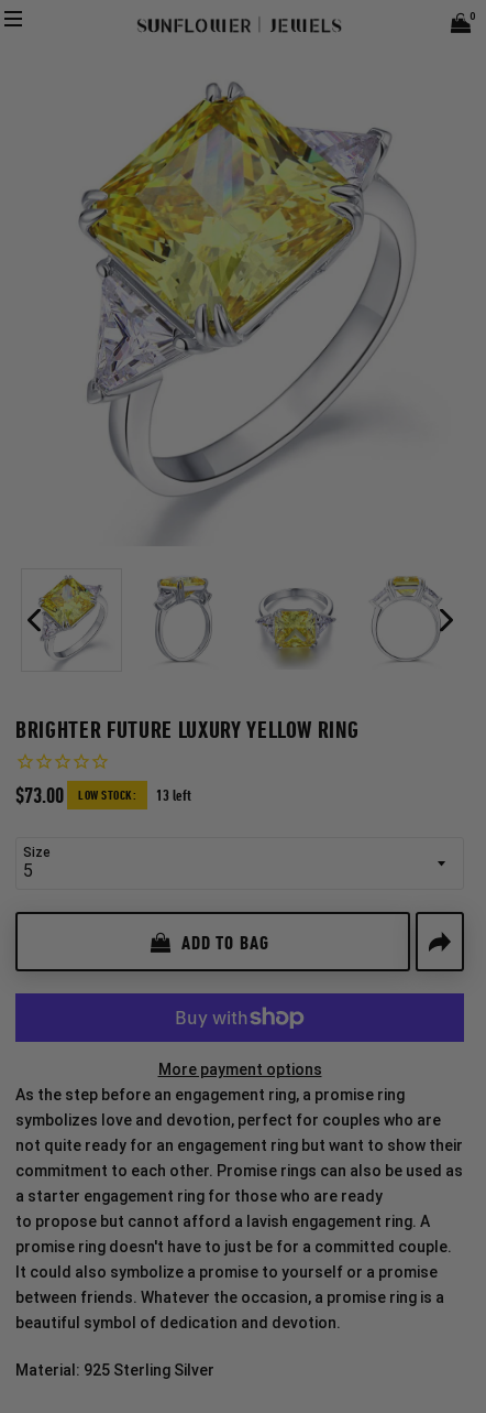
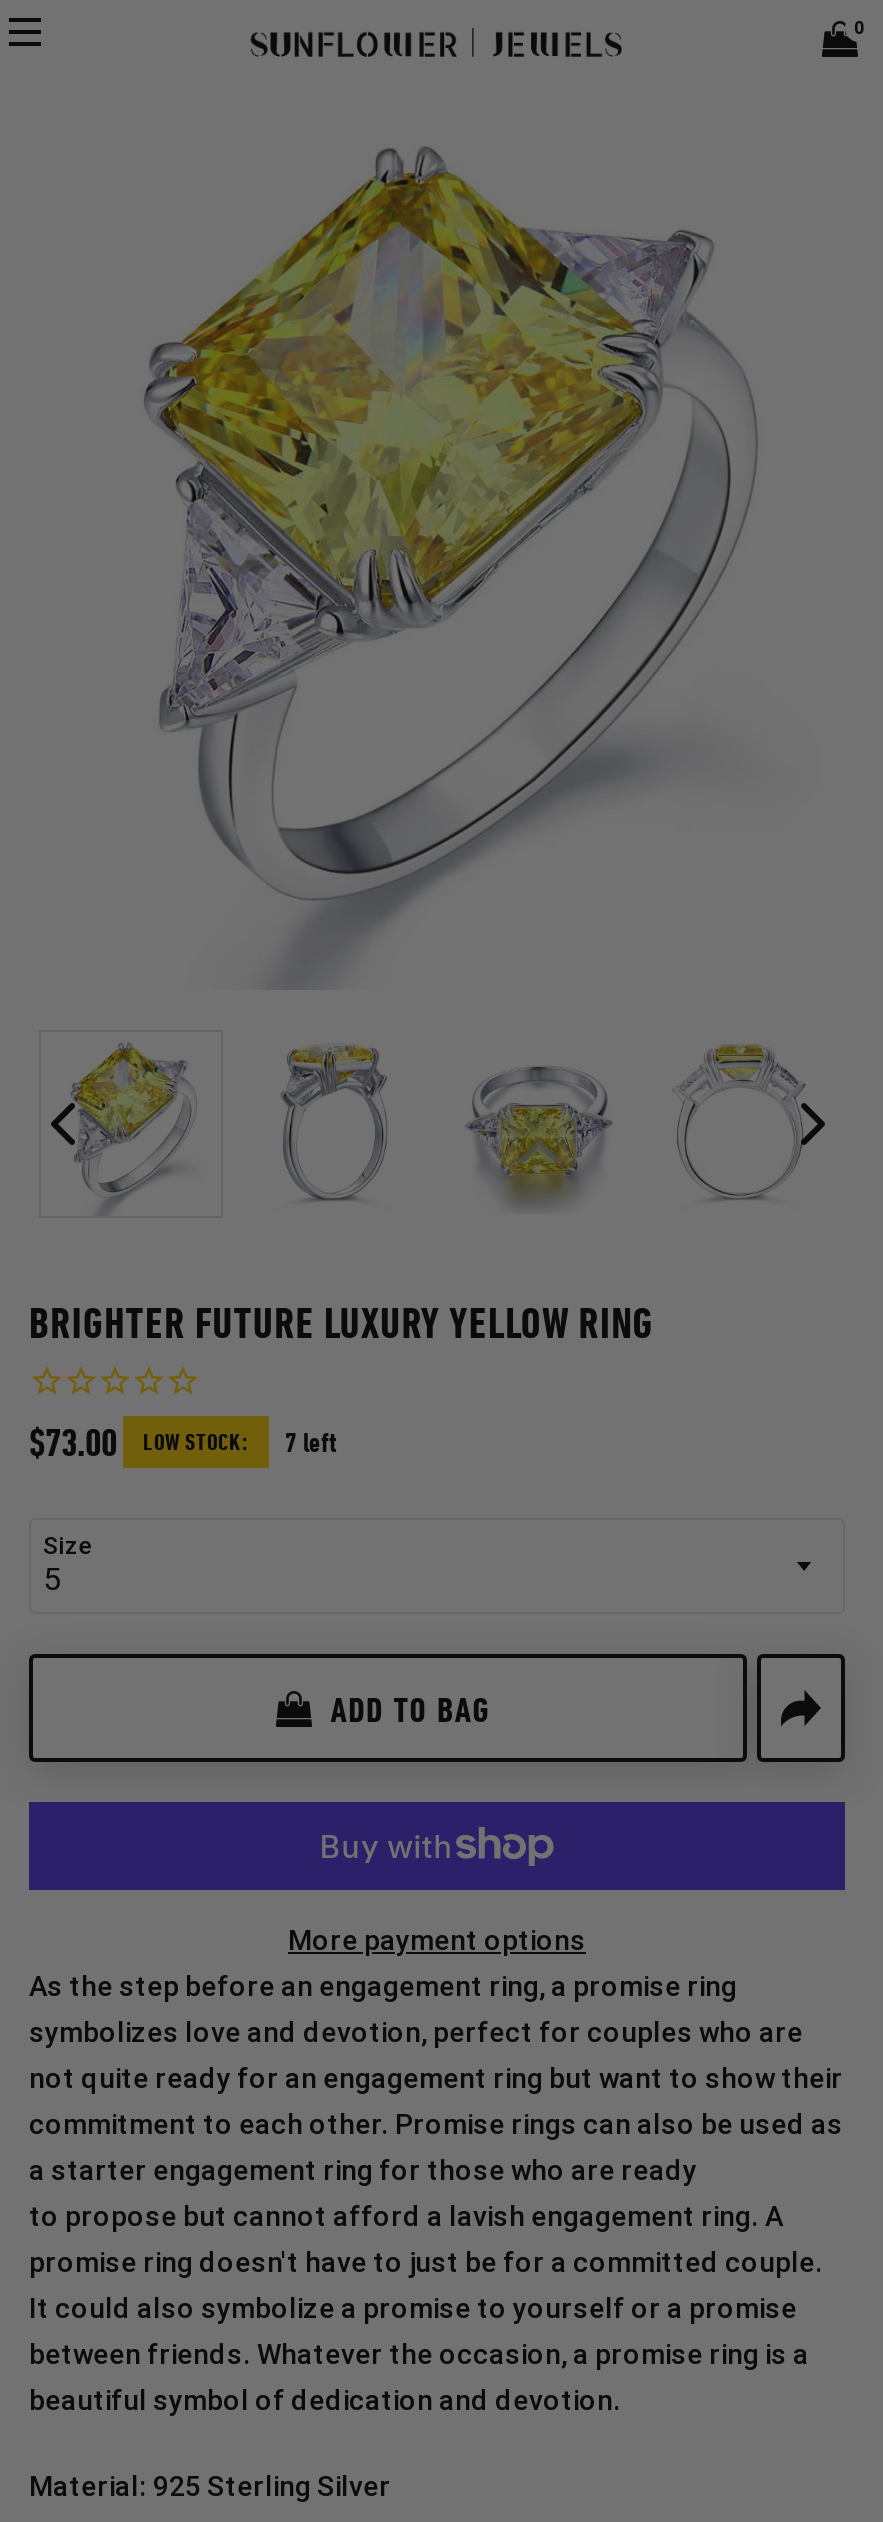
[156,787,191,804] 13 left -> [285,1427,337,1459] 7 left

